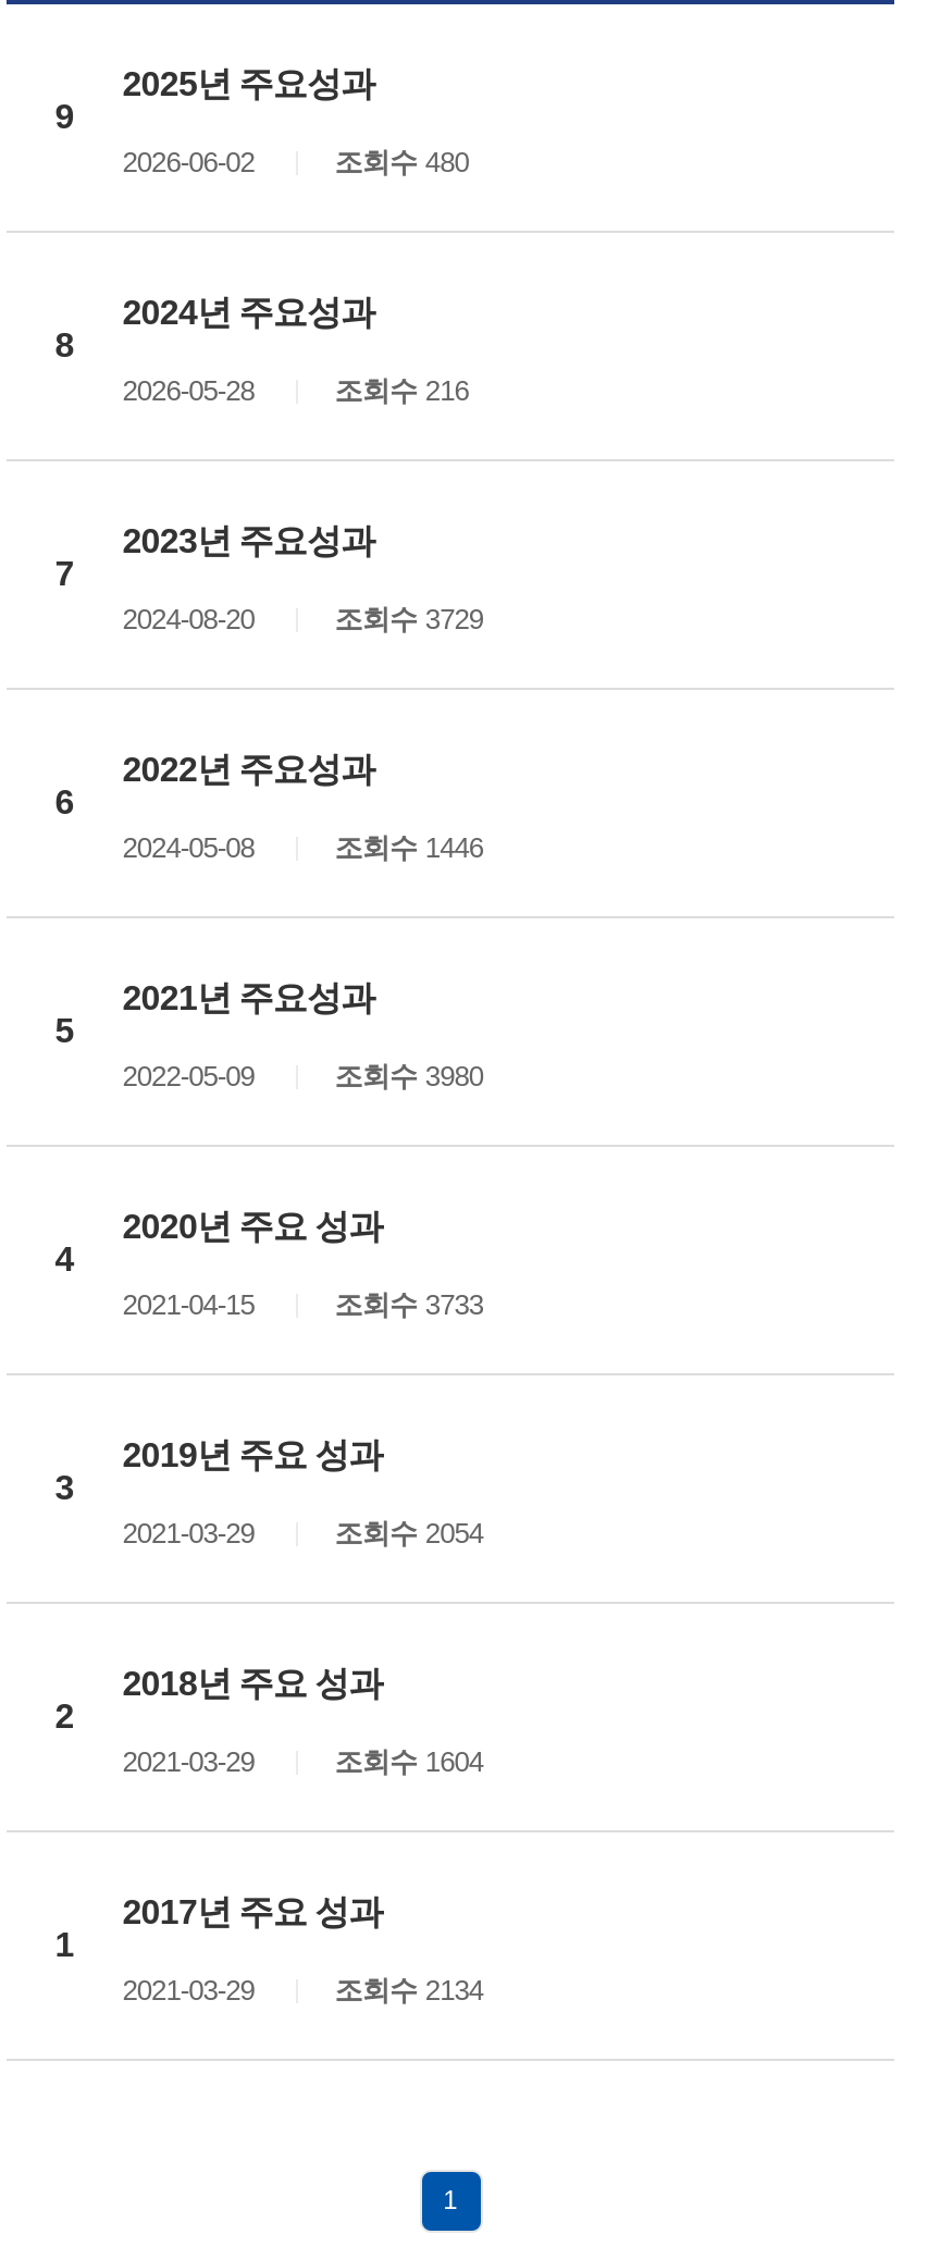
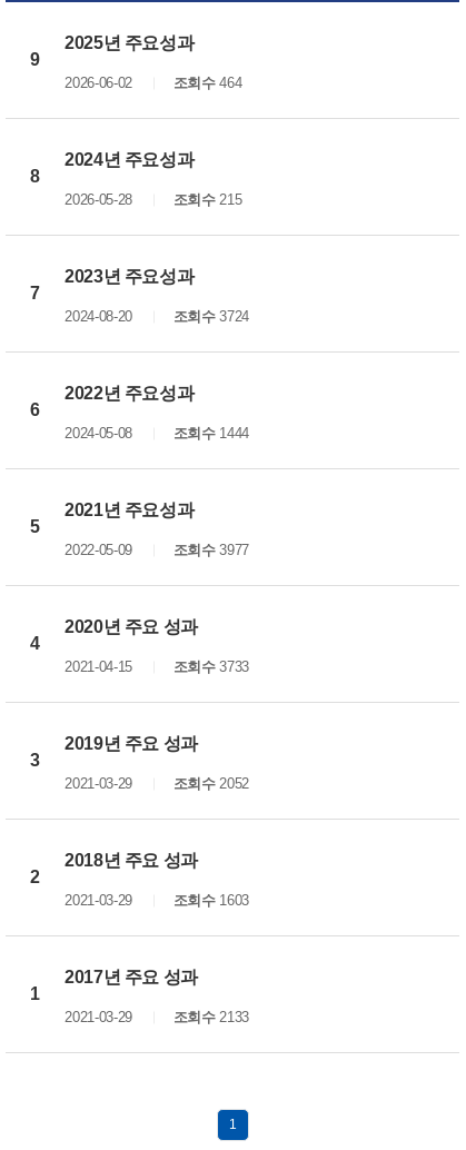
[334,146,469,178] 조회수 480 -> [173,75,242,91] 조회수 464
[334,374,469,407] 조회수 216 -> [173,191,242,208] 조회수 215
[334,603,483,635] 조회수 3729 -> [173,308,249,325] 조회수 3724
[334,831,483,864] 조회수 1446 -> [173,425,249,442] 조회수 1444
[334,1060,483,1093] 조회수 3980 -> [173,542,249,558] 조회수 3977
[334,1517,483,1550] 조회수 2054 -> [173,775,249,792] 조회수 2052
[334,1745,483,1778] 조회수 1604 -> [173,892,249,909] 조회수 1603
[334,1974,483,2007] 조회수 2134 -> [173,1009,249,1025] 조회수 2133

